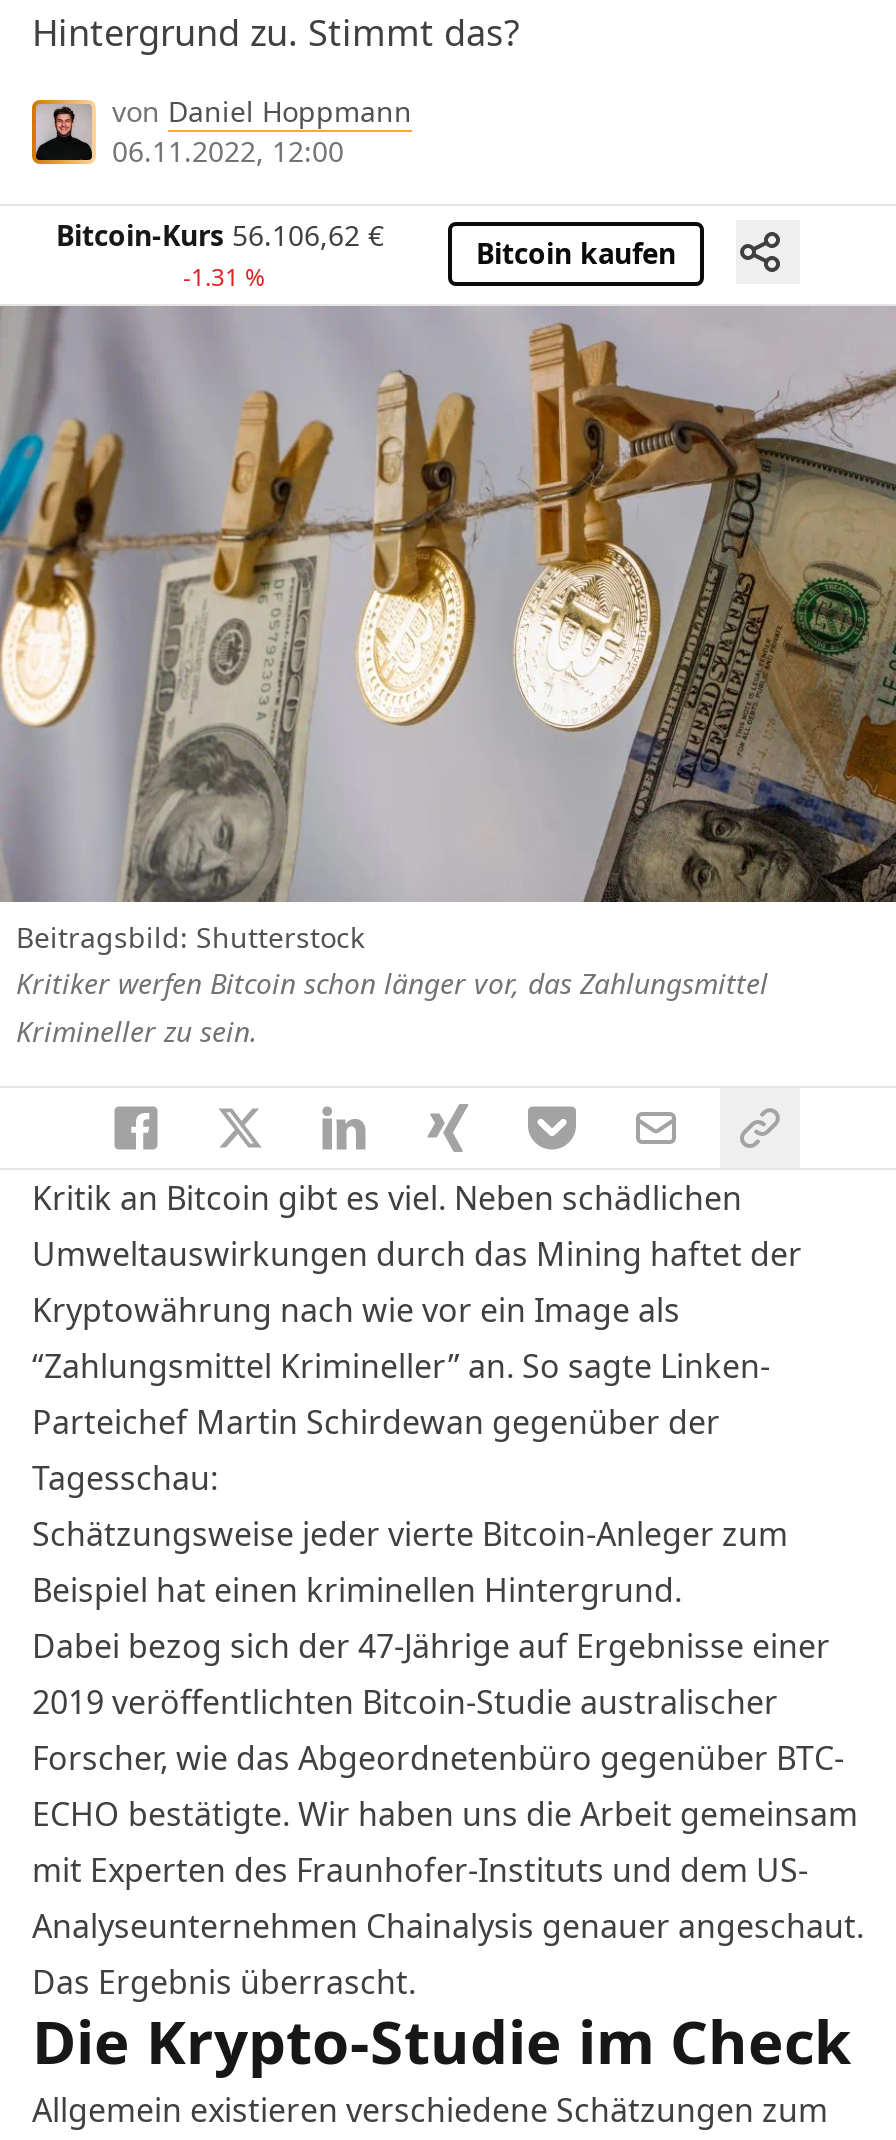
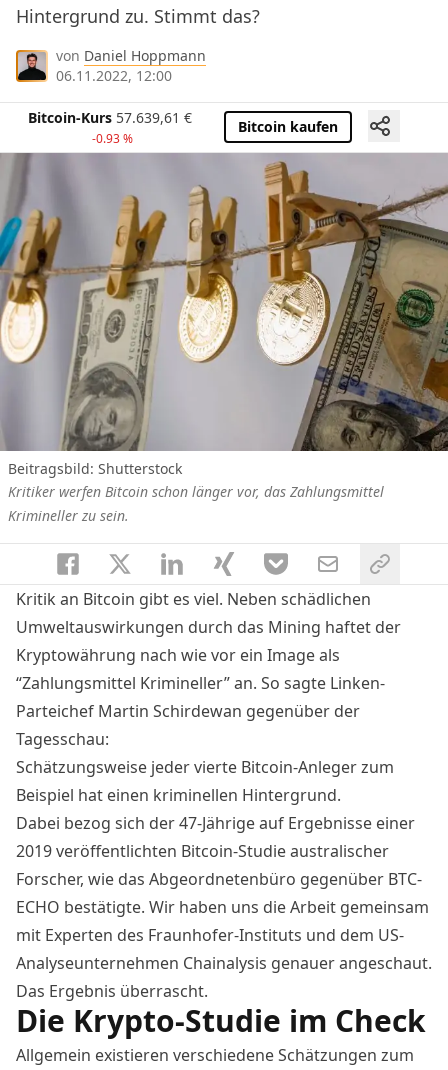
[56,215,384,253] Bitcoin-Kurs 56.106,62 € -> [28,108,192,127] Bitcoin-Kurs 57.639,61 €
[183,259,265,293] -1.31 % -> [91,130,132,147] -0.93 %

